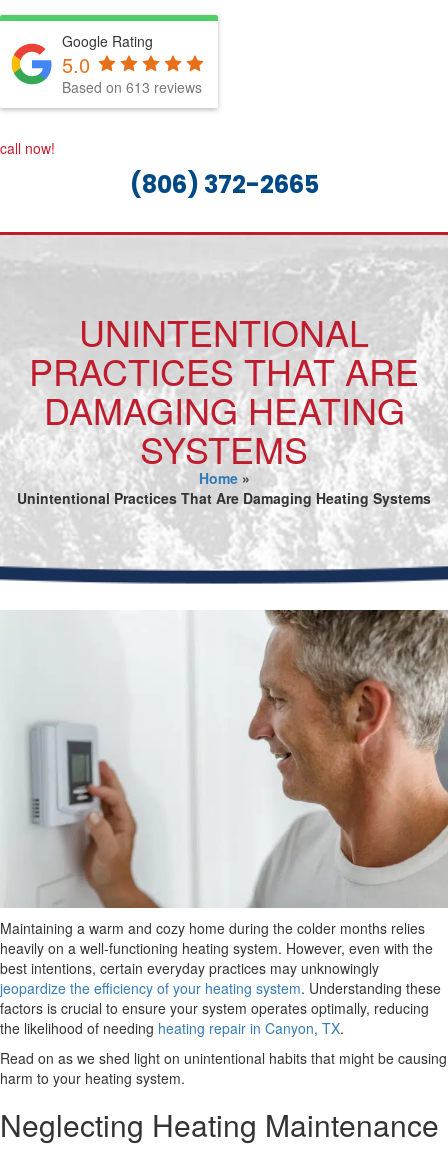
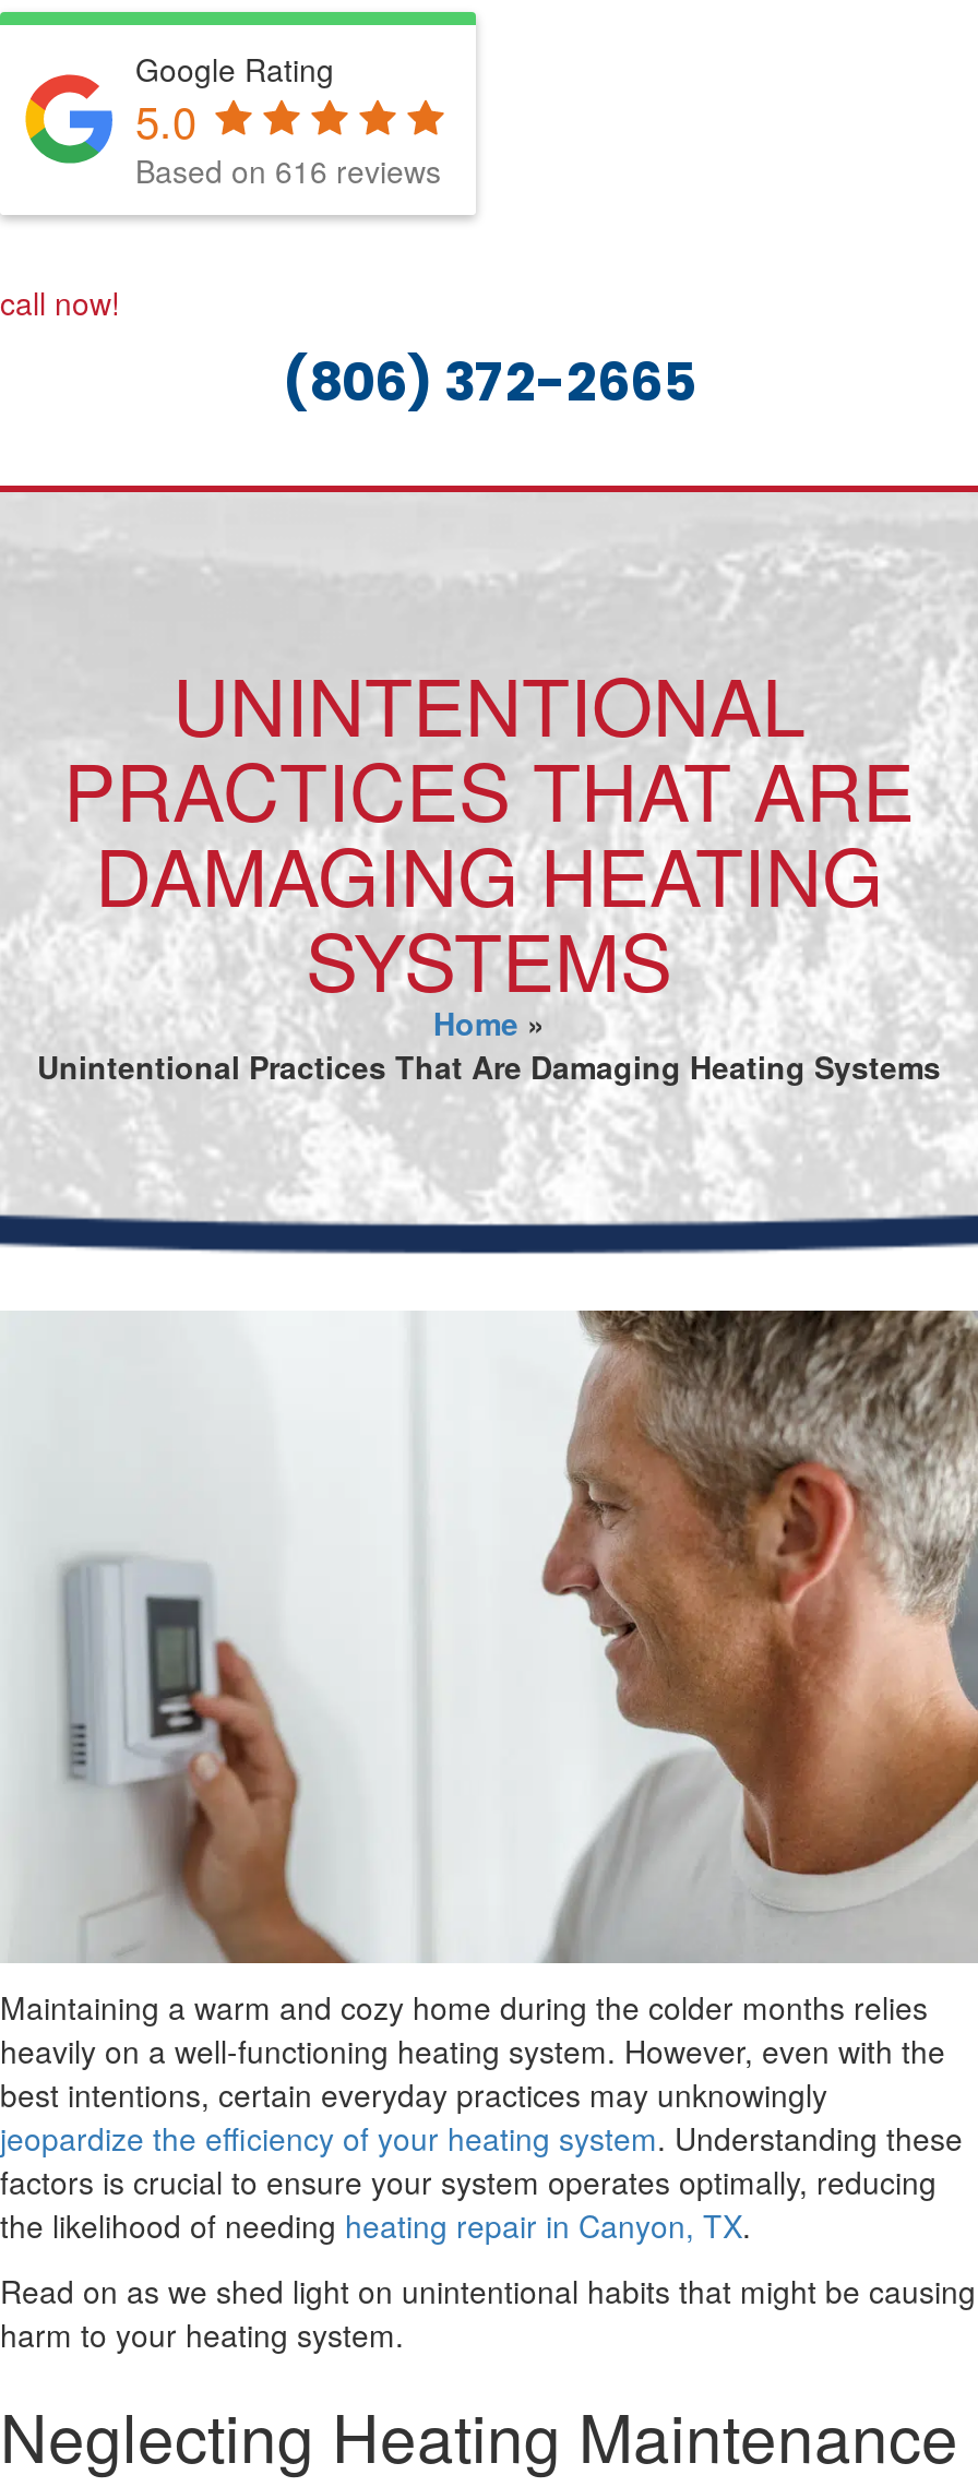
[62,78,202,98] Based on 613 reviews -> [135,149,441,192] Based on 616 reviews

